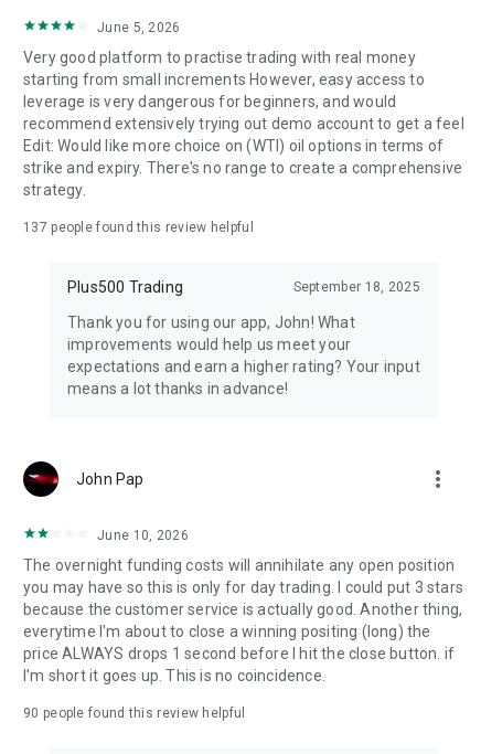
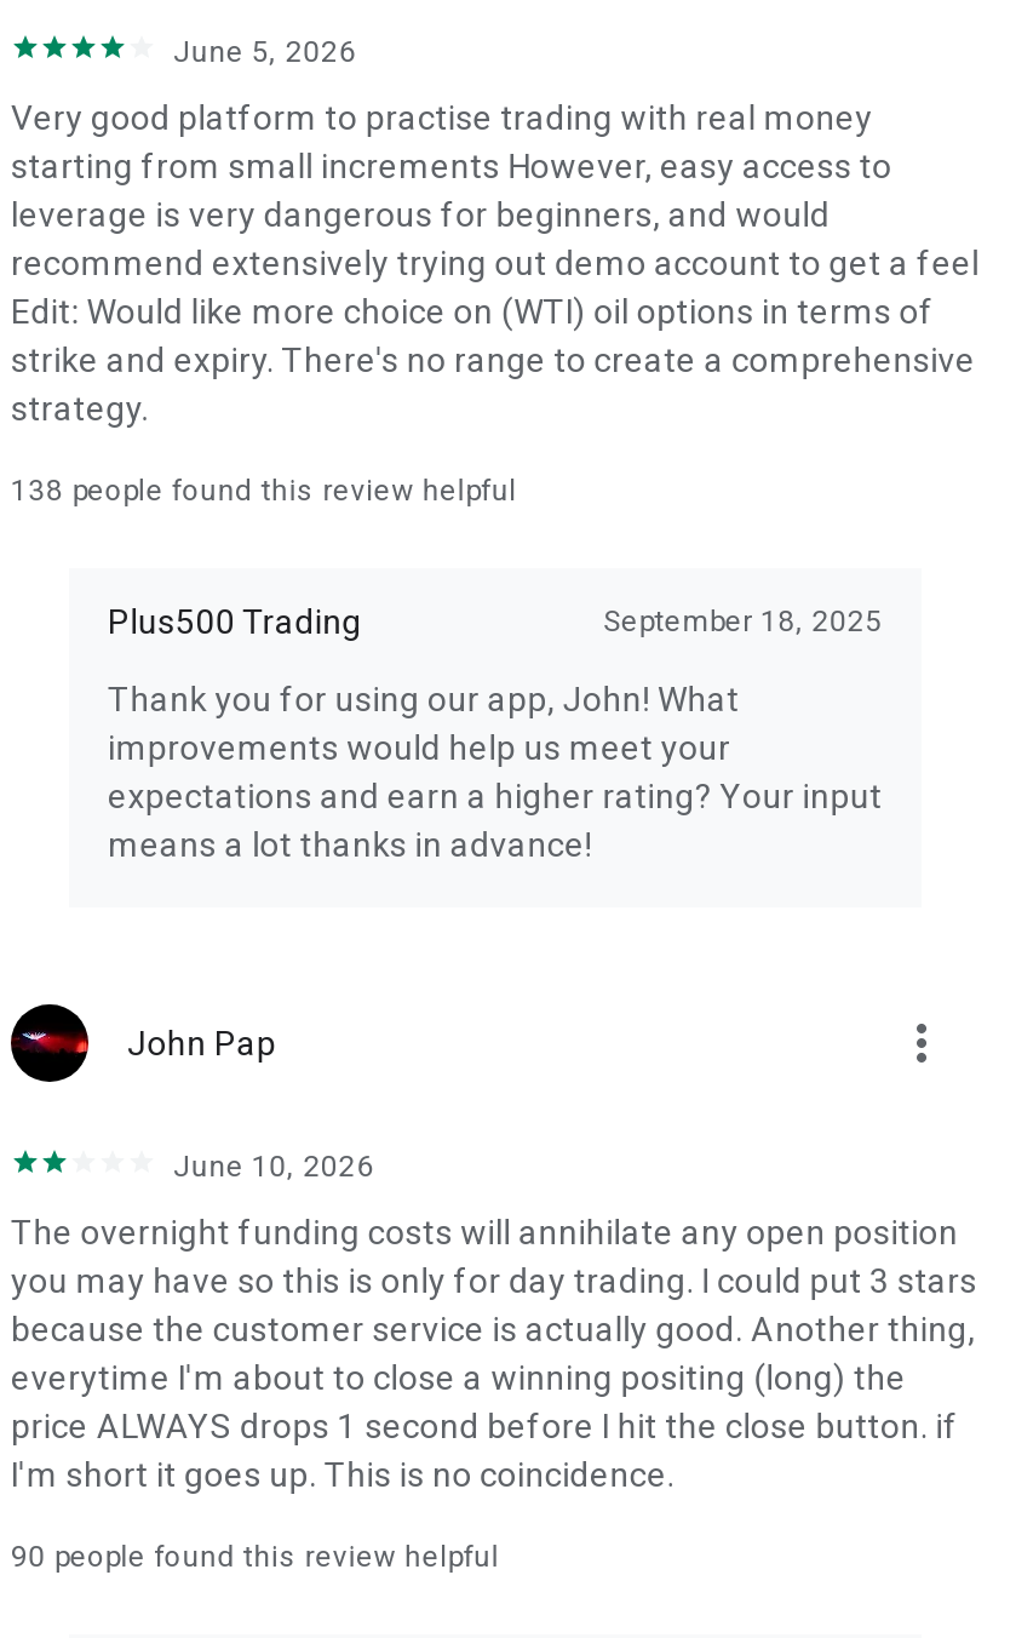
[23,220,254,235] 137 people found this review helpful -> [11,474,517,508] 138 people found this review helpful

